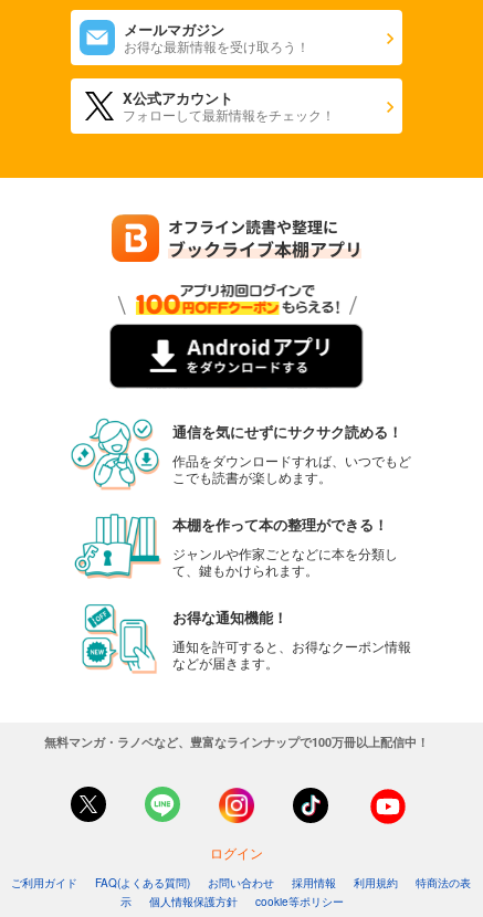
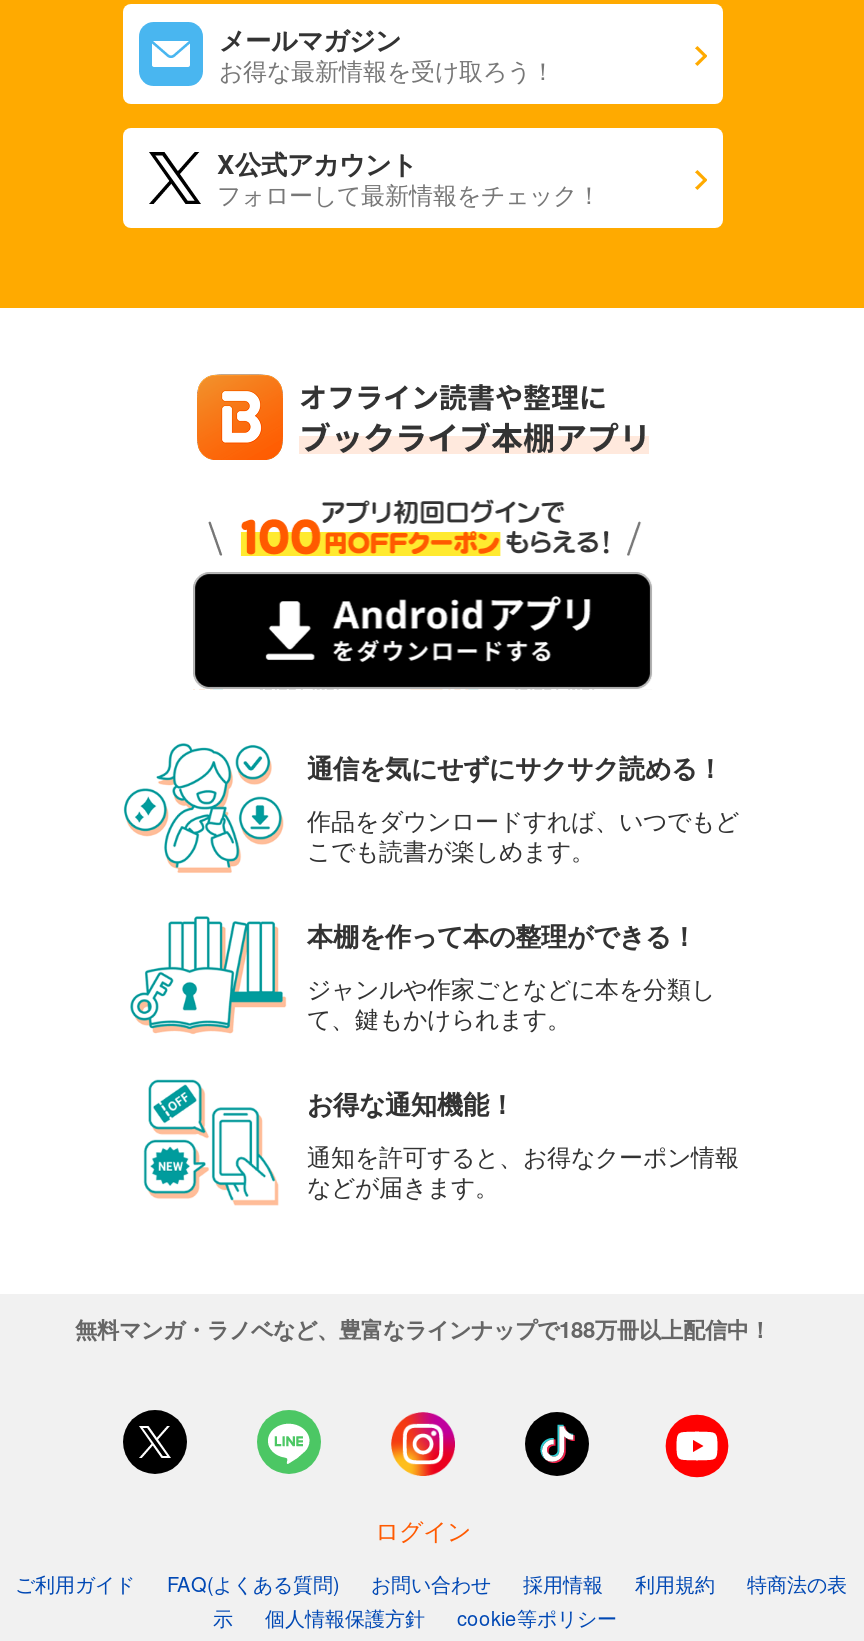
[44,733,429,750] 無料マンガ・ラノベなど、豊富なラインナップで100万冊以上配信中！ -> [75,1313,771,1343] 無料マンガ・ラノベなど、豊富なラインナップで188万冊以上配信中！

